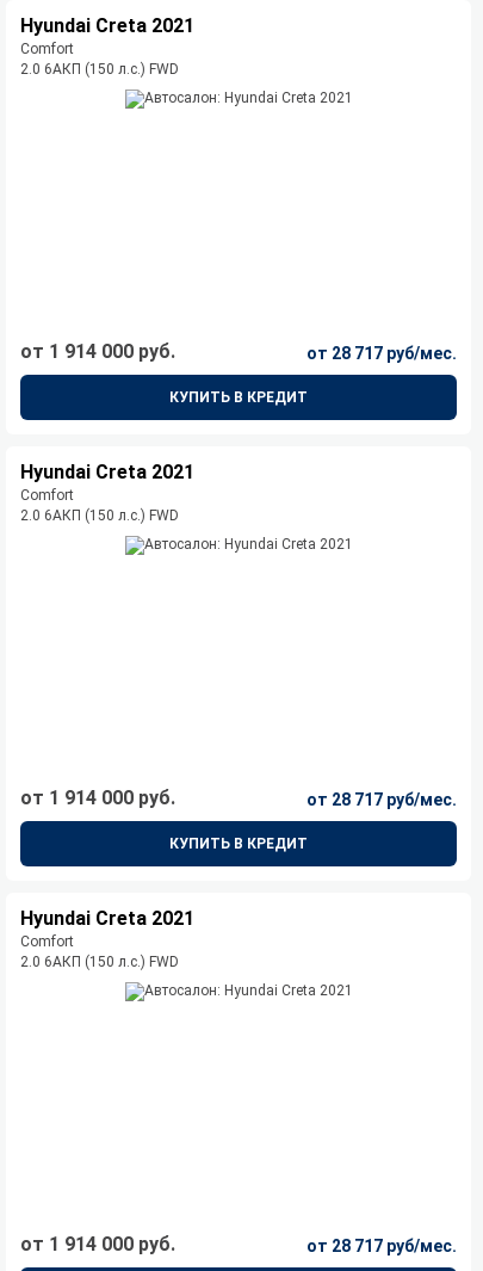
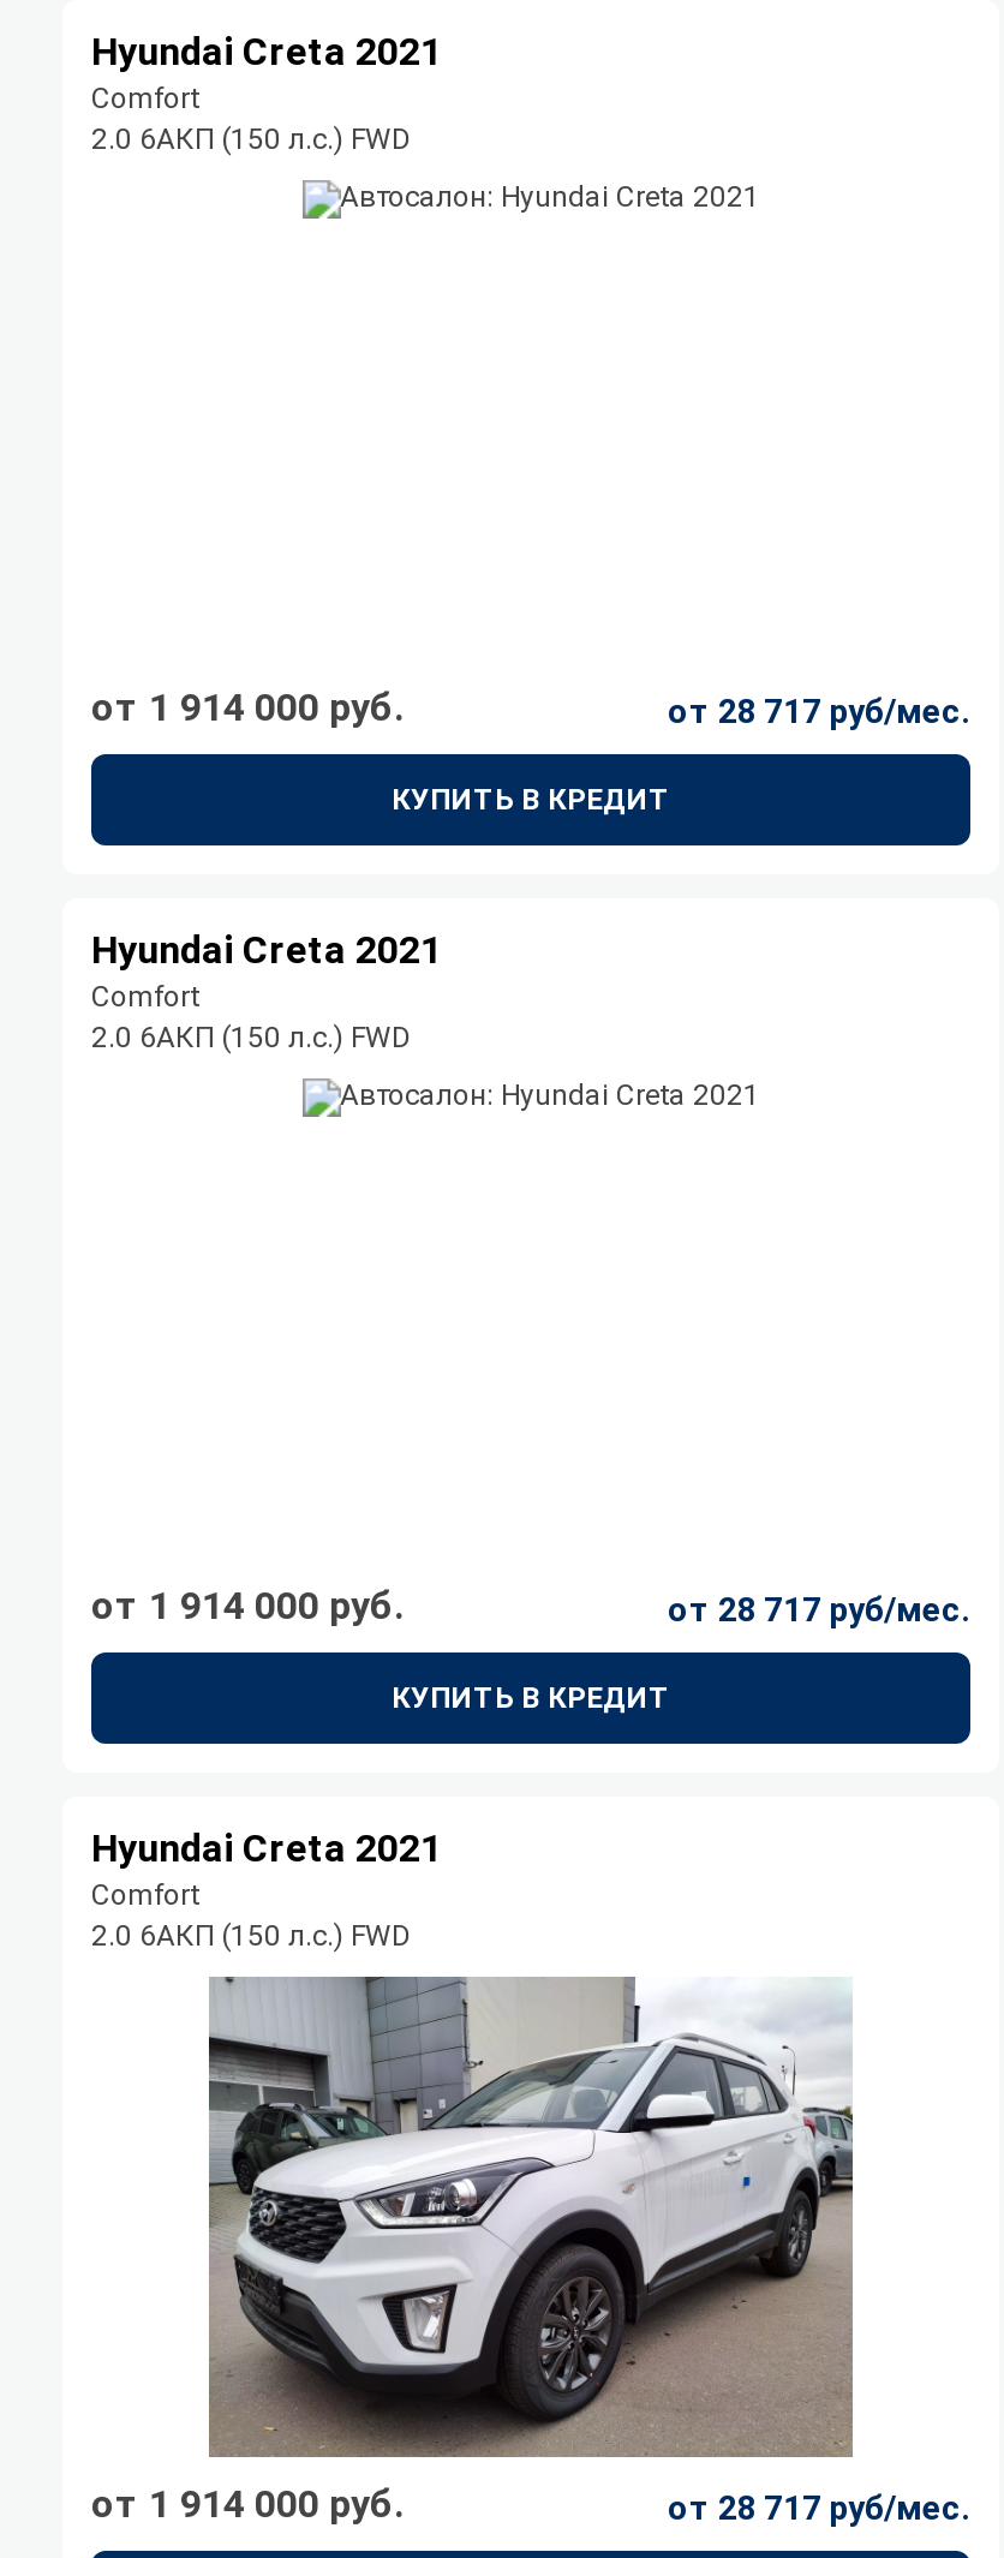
none -> [207,1974,855,2460] [image]

